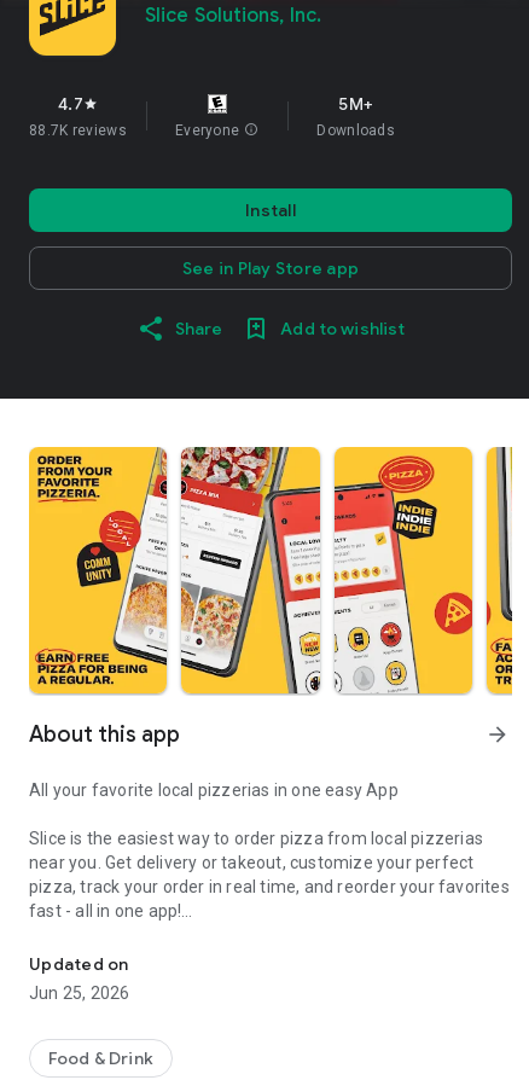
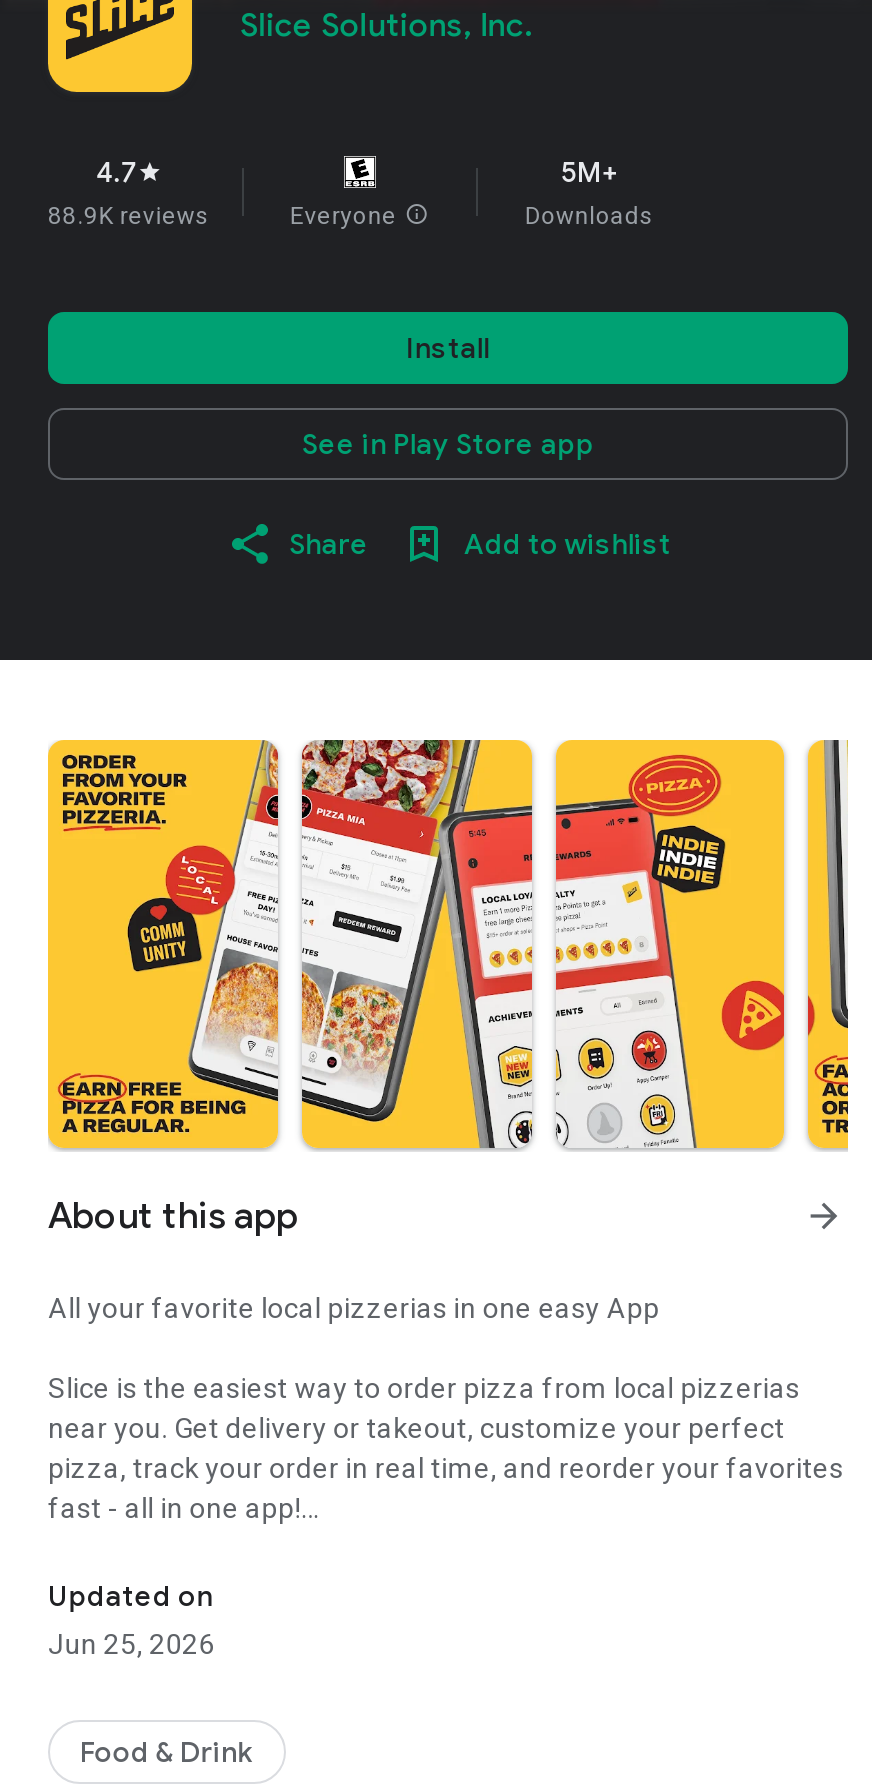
[29,122,127,139] 88.7K reviews -> [48,202,210,230] 88.9K reviews

